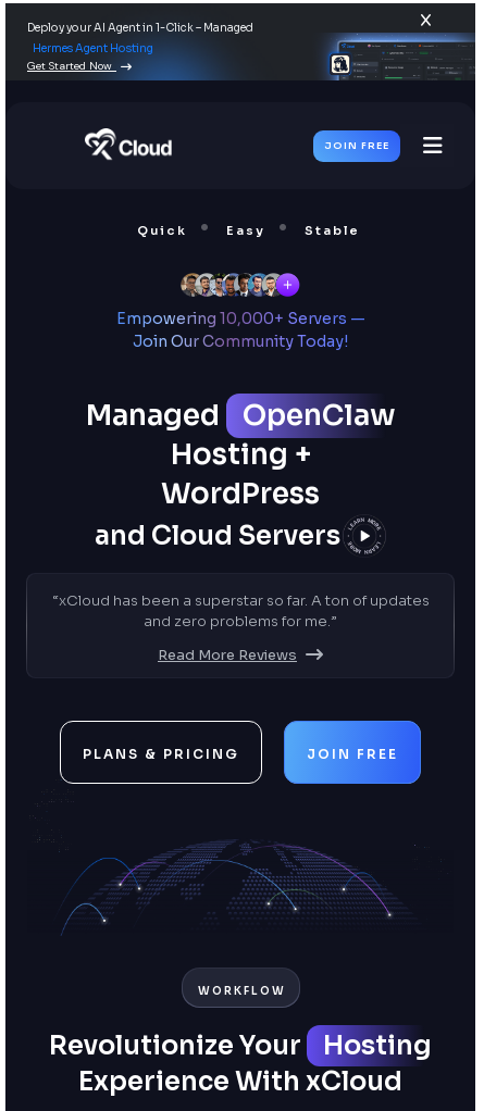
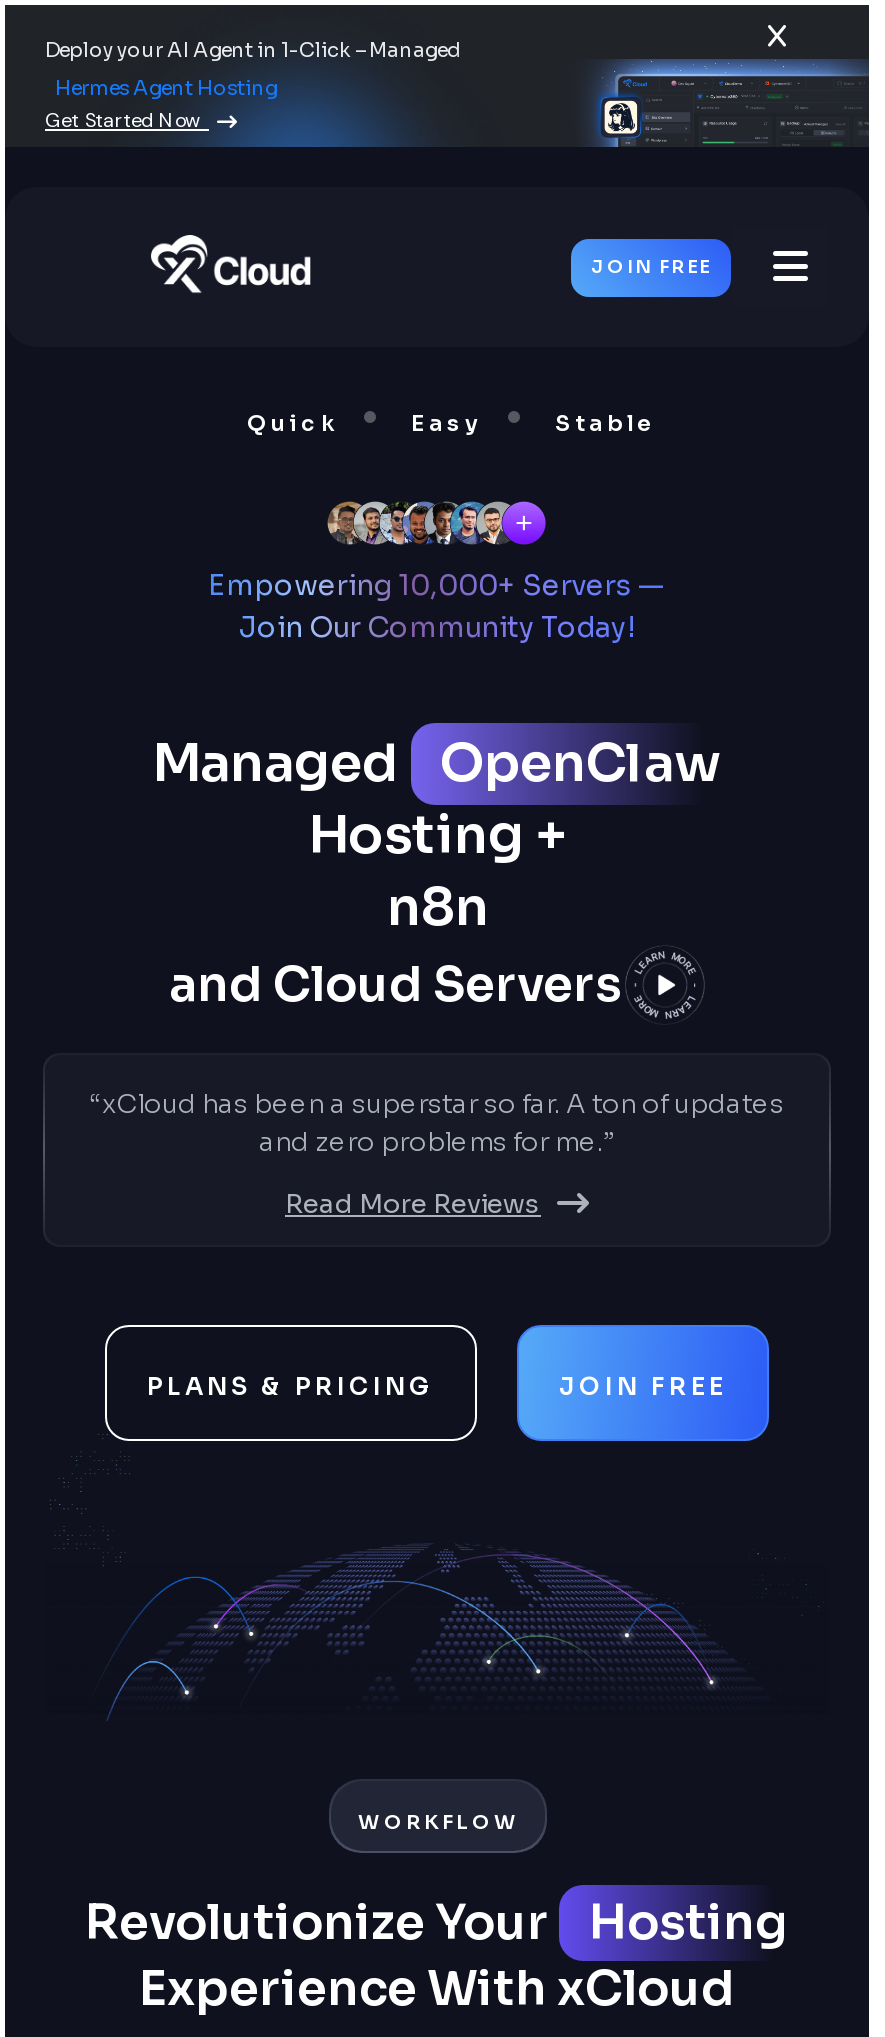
[161,485,320,505] WordPress -> [386,876,488,942] n8n

